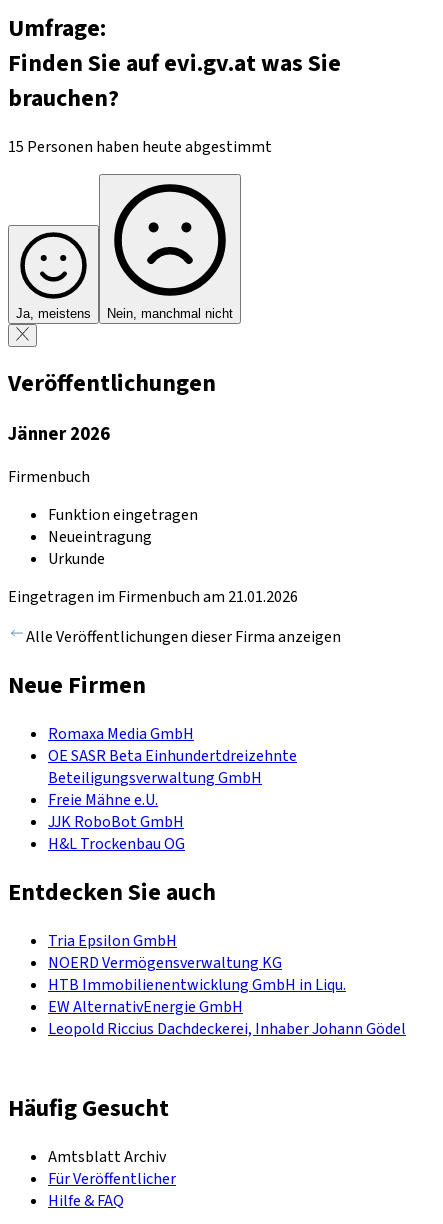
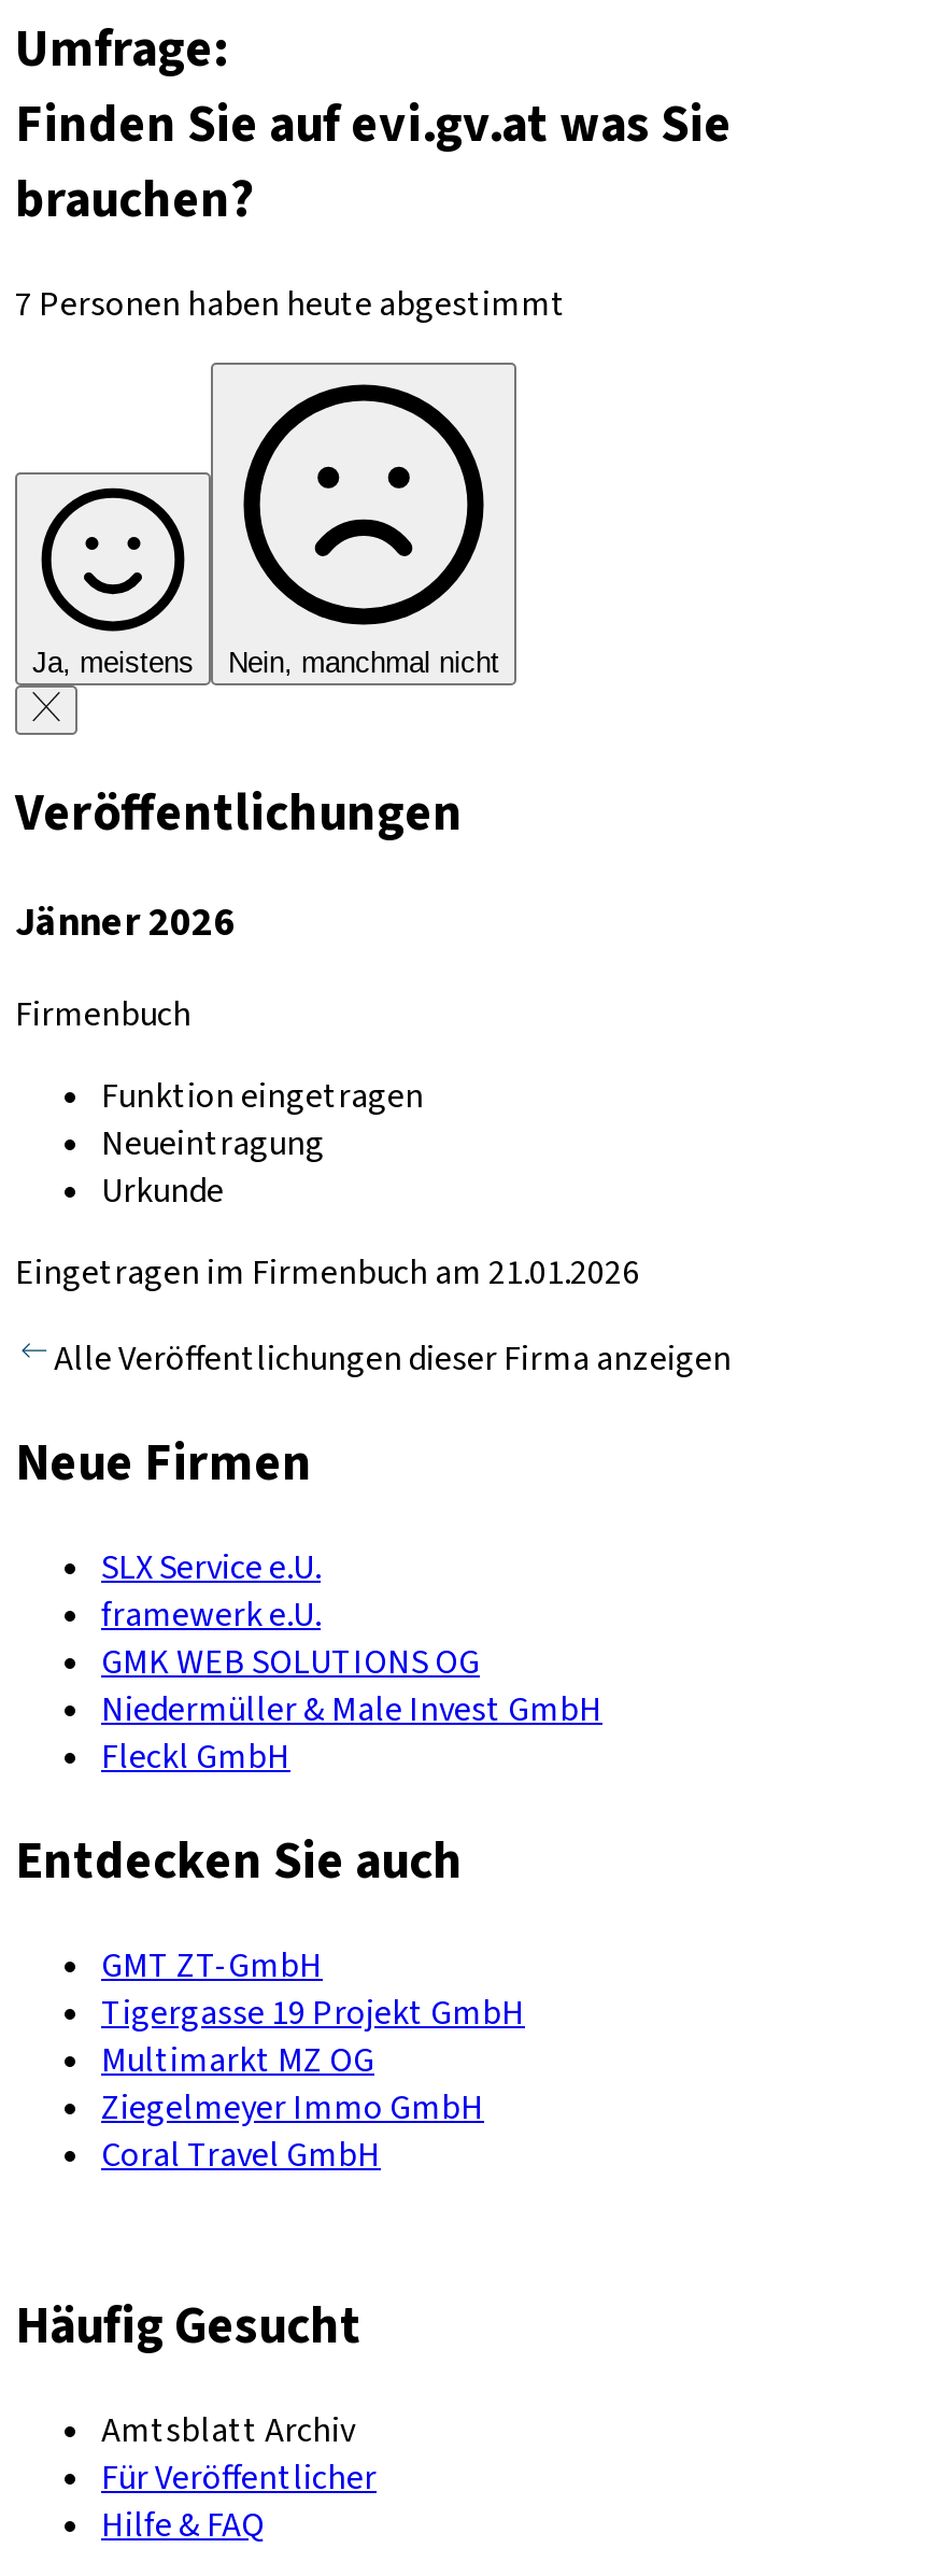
[8,136,272,158] 15 Personen haben heute abgestimmt -> [15,281,566,329] 7 Personen haben heute abgestimmt
[48,723,297,855] Romaxa Media GmbH | OE SASR Beta Einhundertdreizehnte | Beteiligungsverwaltung GmbH | Freie Mähne e.U. | JJK RoboBot GmbH | H&L Trockenbau OG -> [101,1544,602,1781] SLX Service e.U. | framewerk e.U. | GMK WEB SOLUTIONS OG | Niedermüller & Male Invest GmbH | Fleckl GmbH
[48,930,406,1040] Tria Epsilon GmbH | NOERD Vermögensverwaltung KG | HTB Immobilienentwicklung GmbH in Liqu. | EW AlternativEnergie GmbH | Leopold Riccius Dachdeckerei, Inhaber Johann Gödel -> [101,1942,525,2178] GMT ZT-GmbH | Tigergasse 19 Projekt GmbH | Multimarkt MZ OG | Ziegelmeyer Immo GmbH | Coral Travel GmbH

